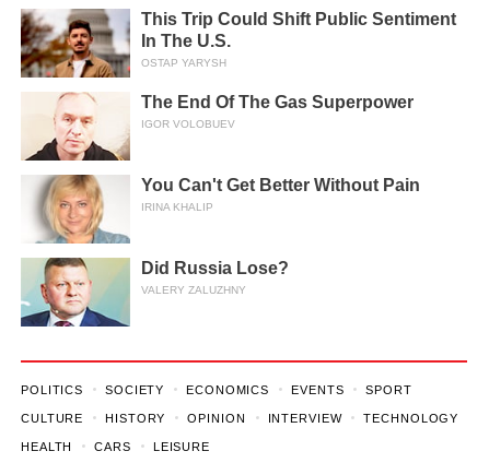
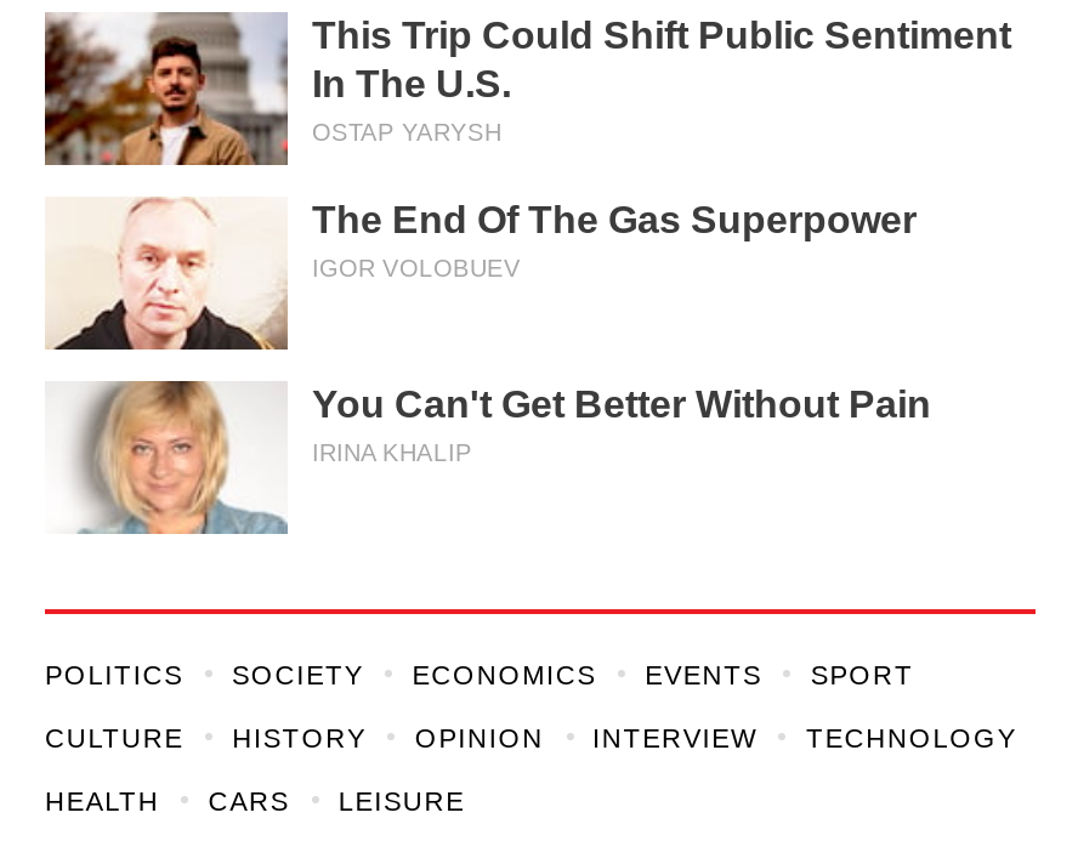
[20,257,289,328] [image] | Did Russia Lose? | VALERY ZALUZHNY -> none

